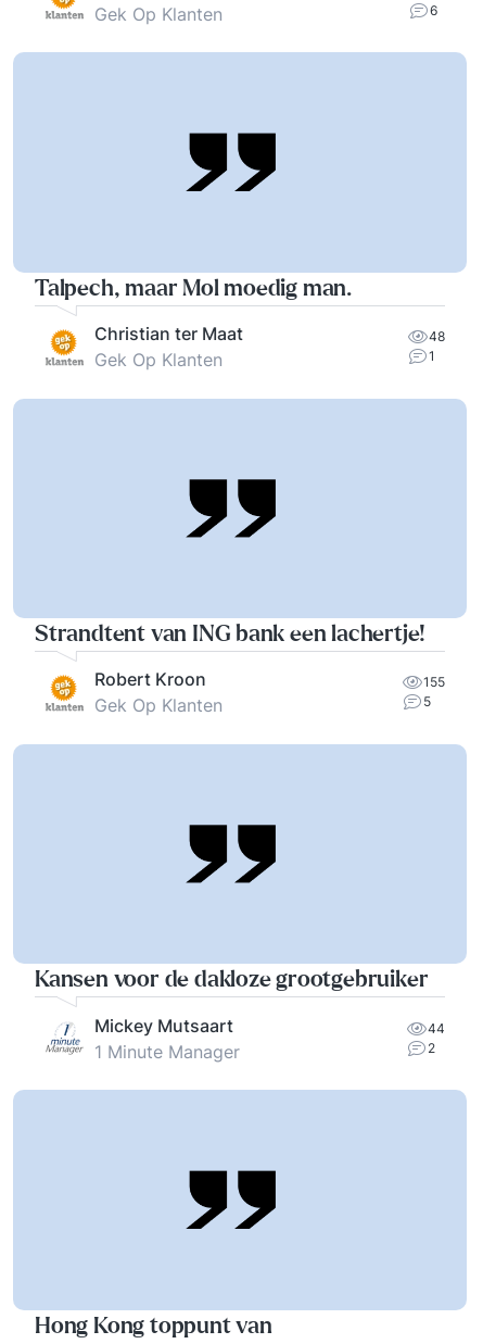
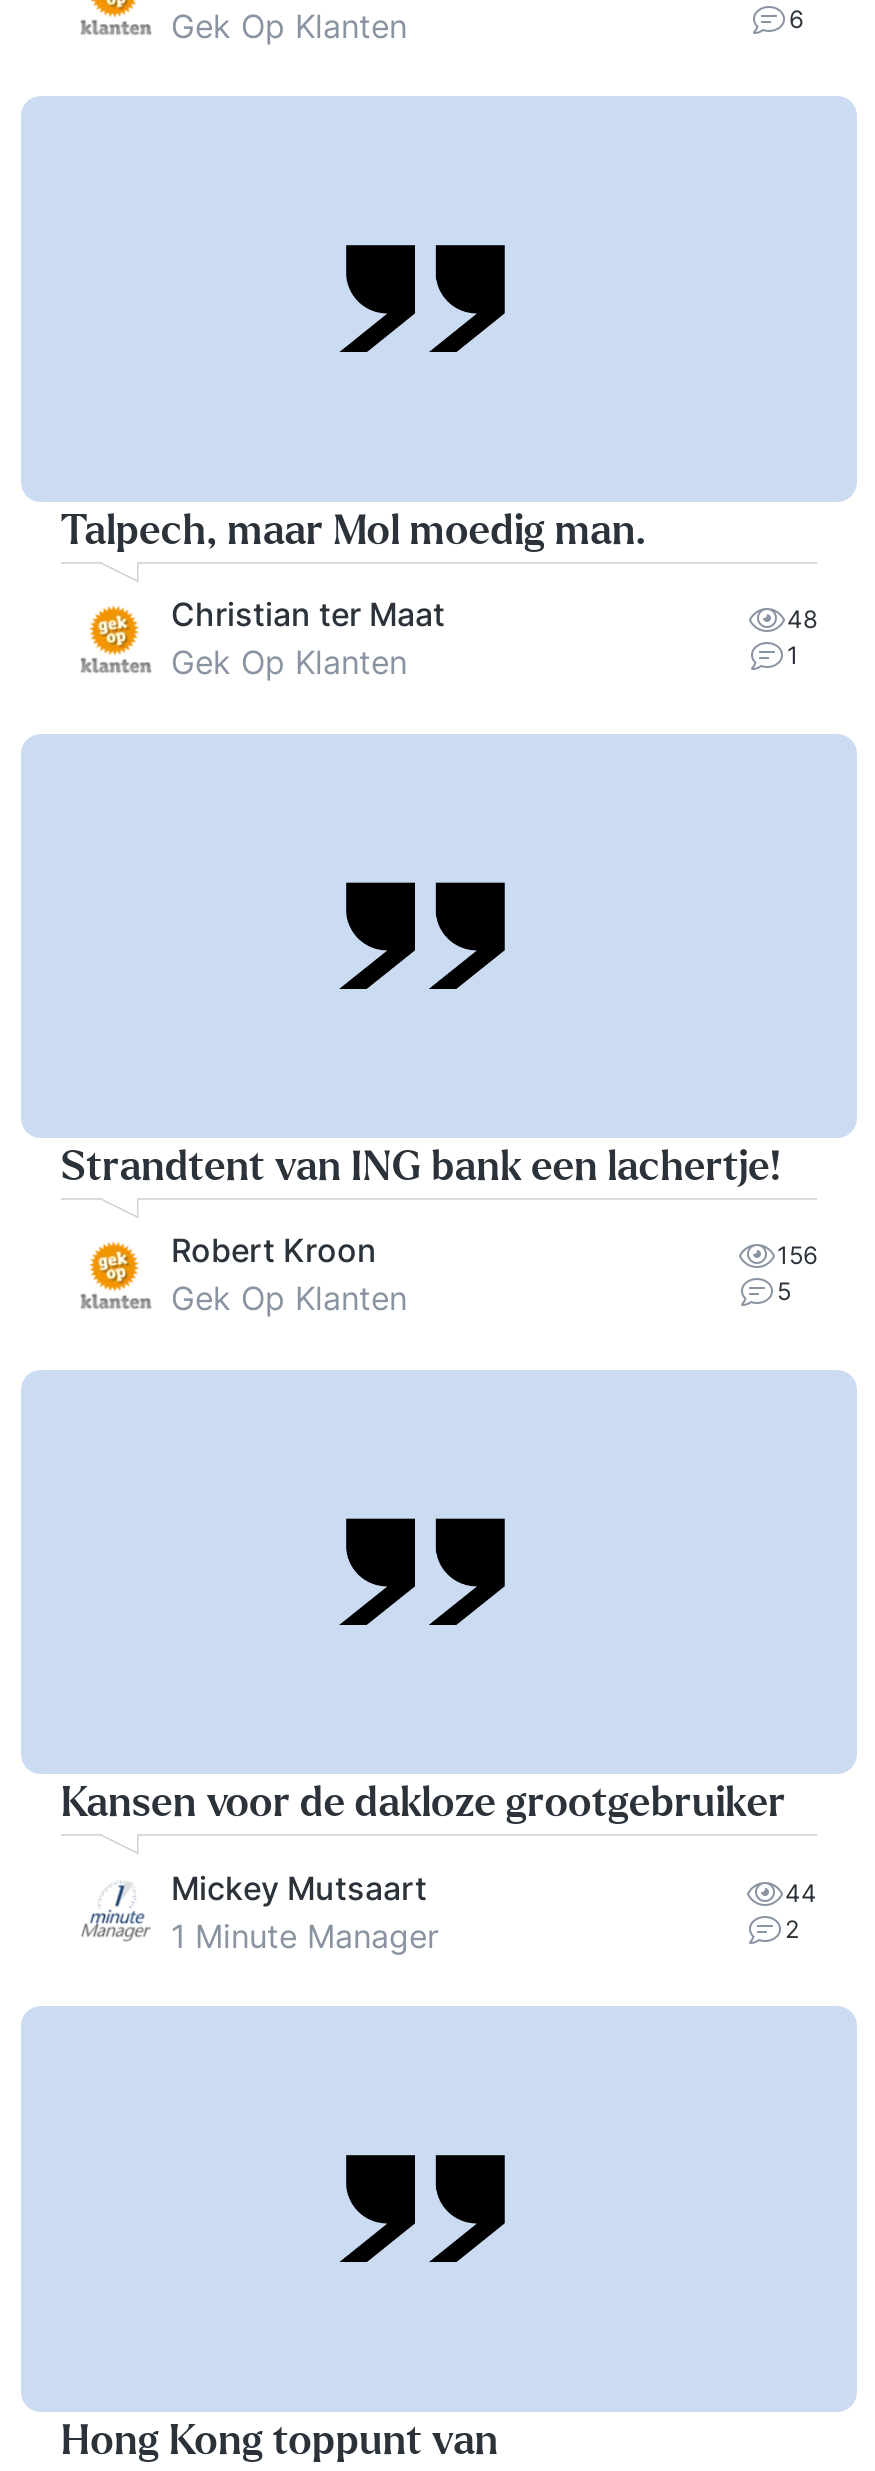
[423,674,445,690] 155 -> [777,1241,817,1271] 156

